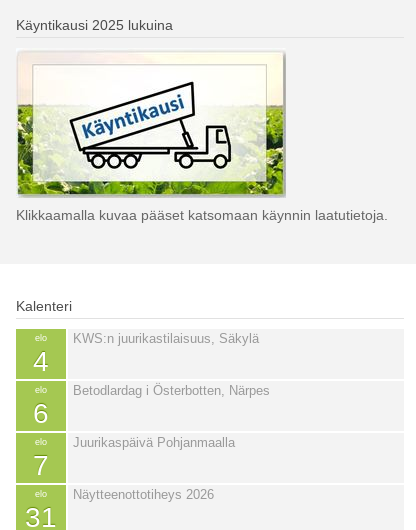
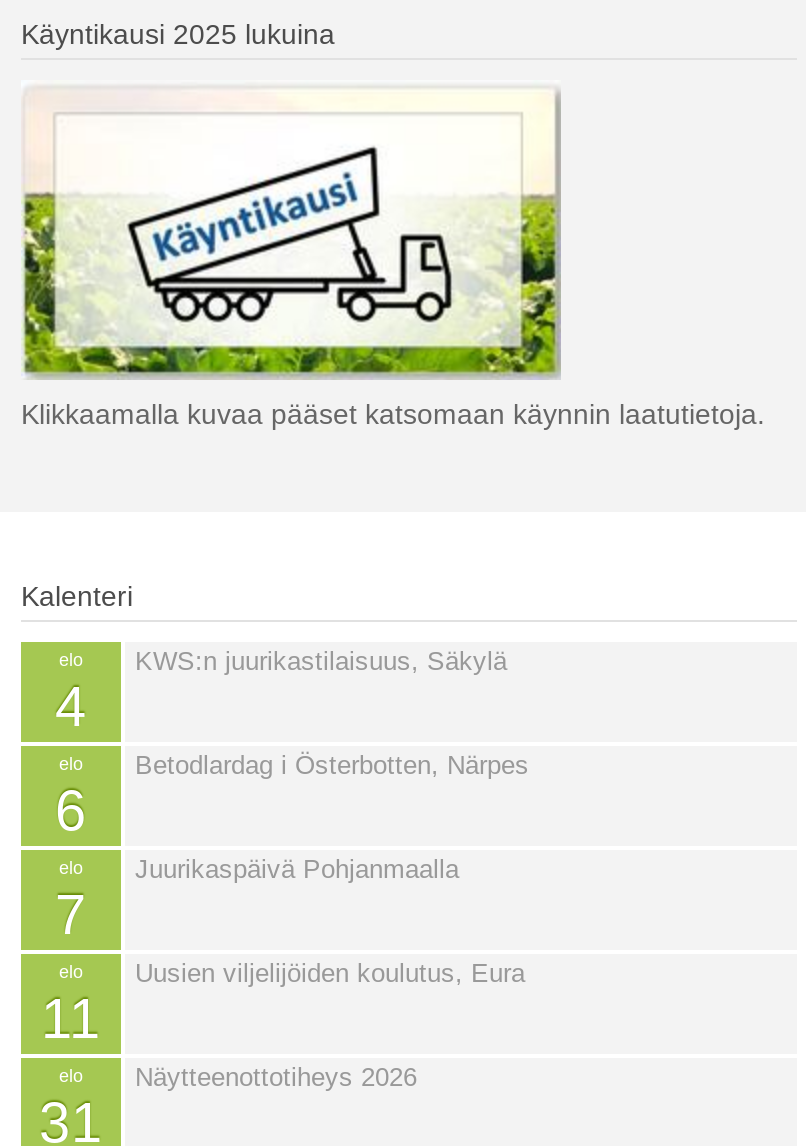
none -> [135,958,525,988] Uusien viljelijöiden koulutus, Eura

